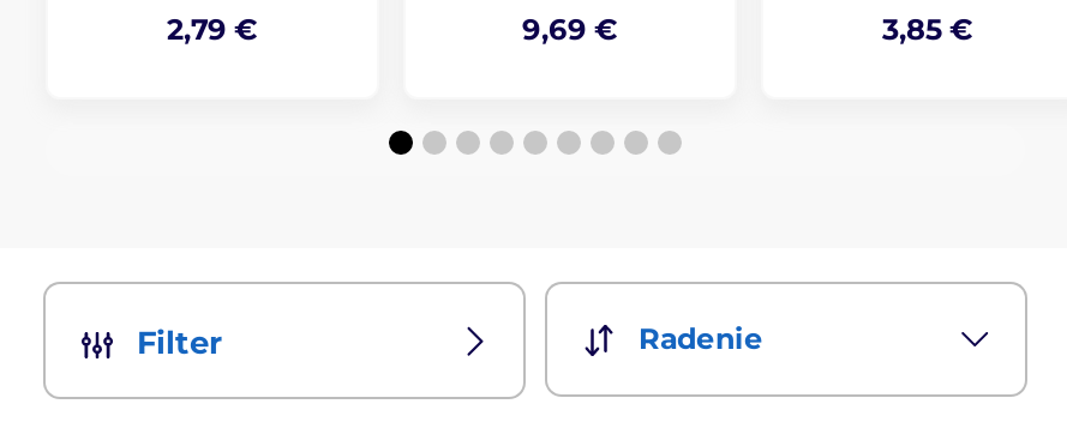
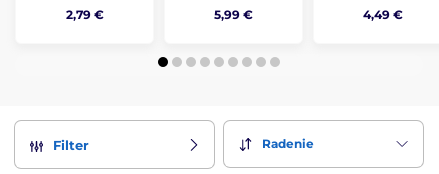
[522,11,618,47] 9,69 € -> [214,7,253,22] 5,99 €
[882,11,973,47] 3,85 € -> [362,7,402,22] 4,49 €

